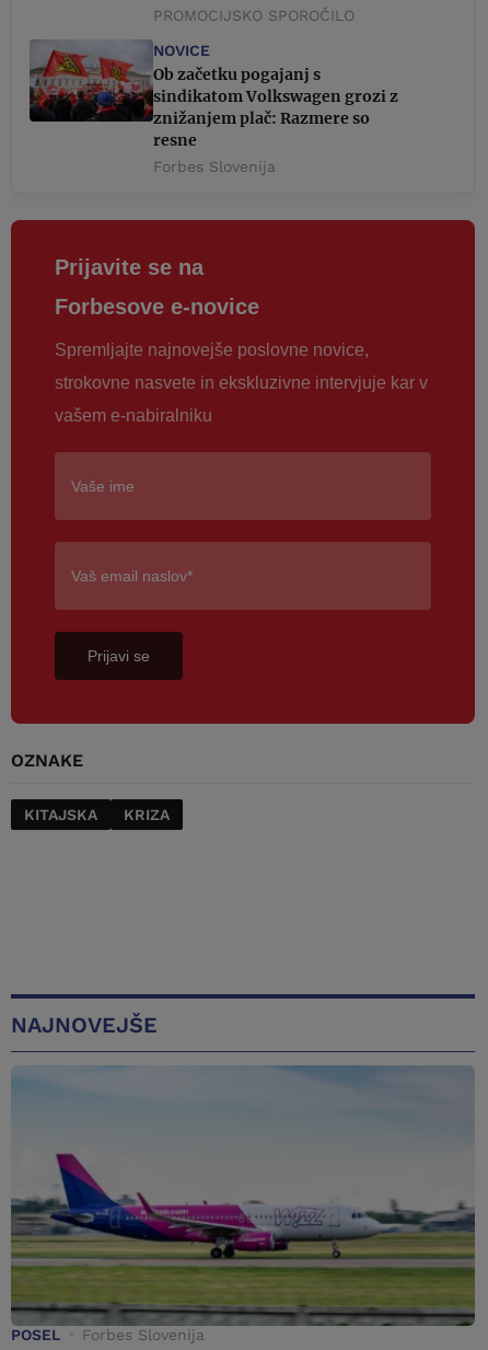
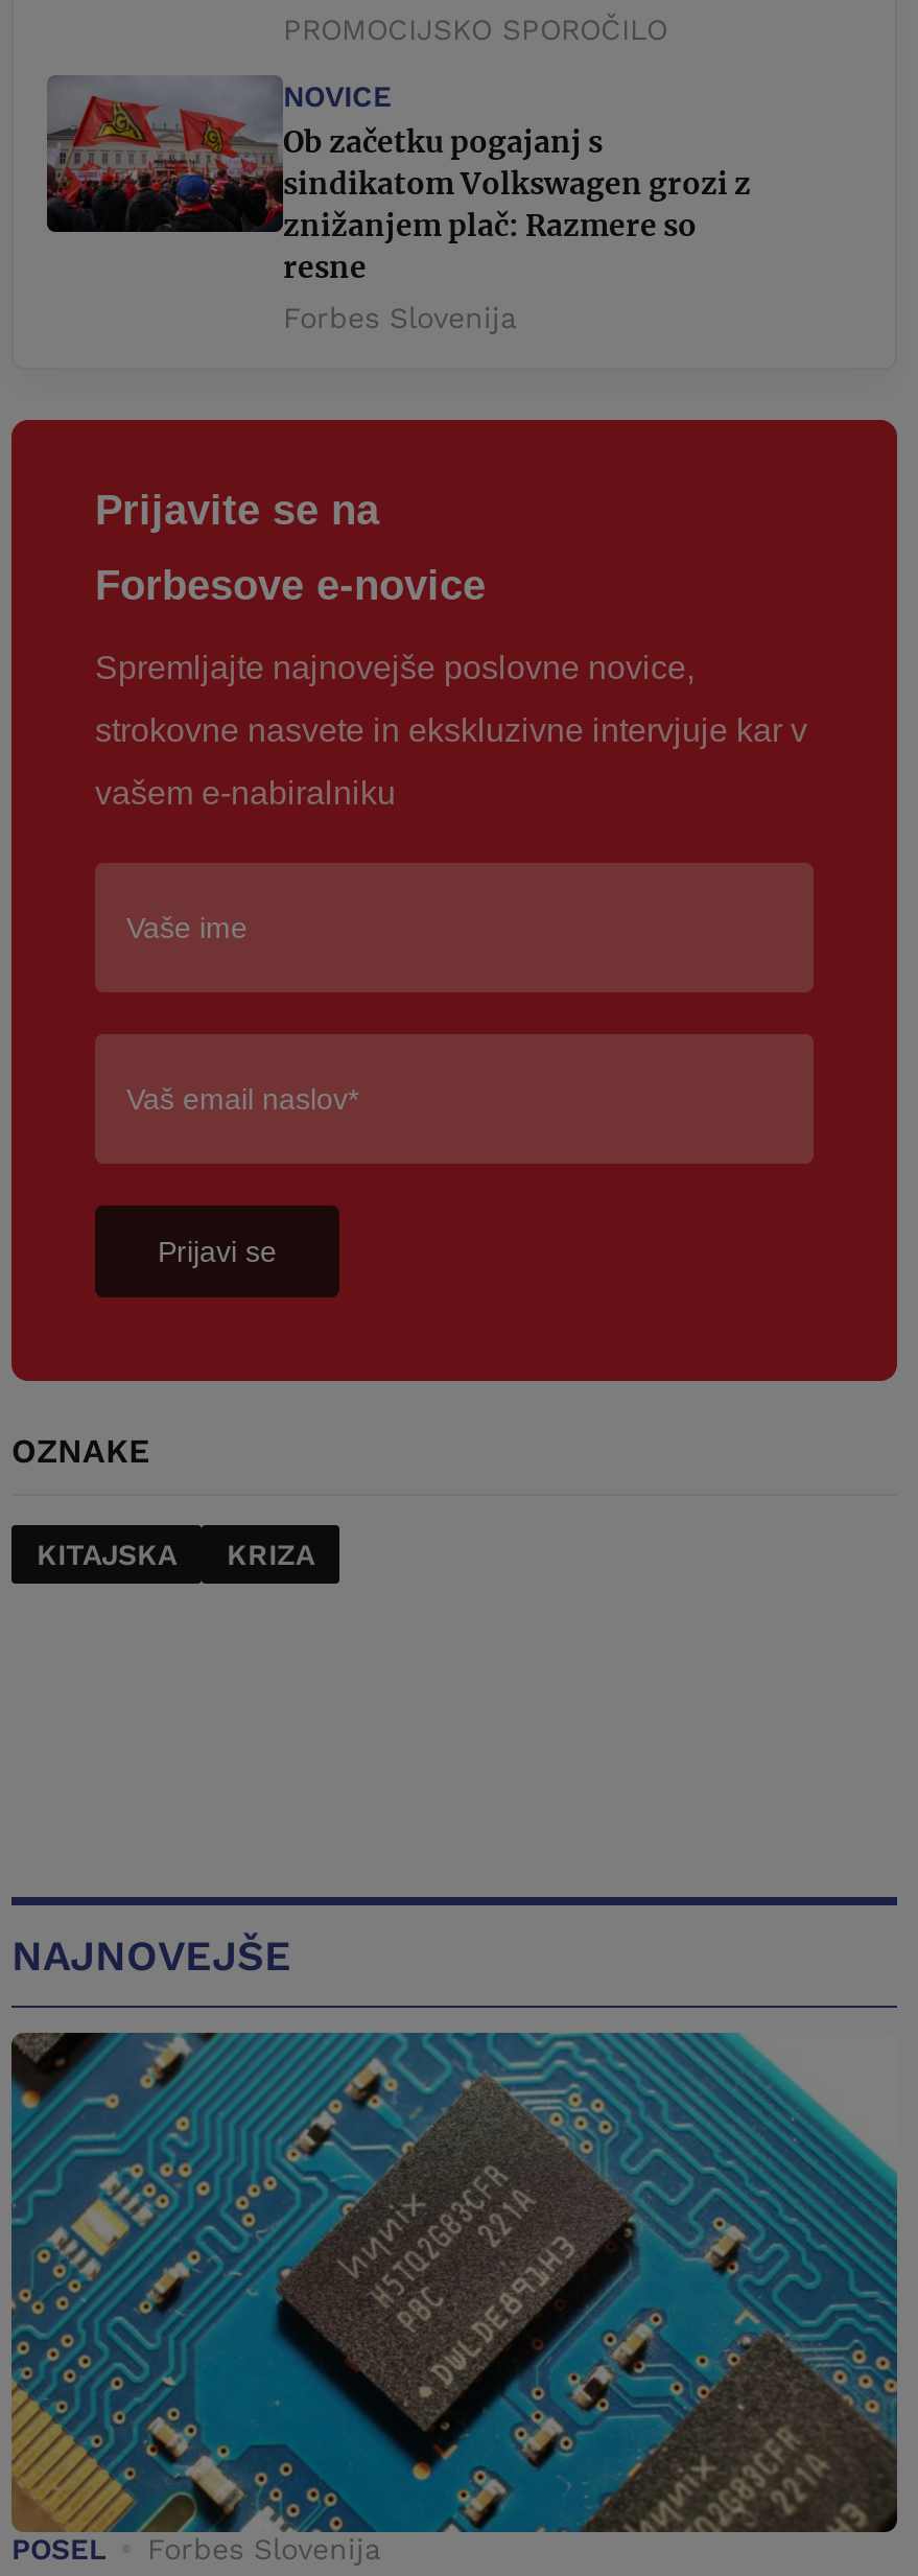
[10,1065,476,1327] [image] -> [9,2031,899,2534] [image]

